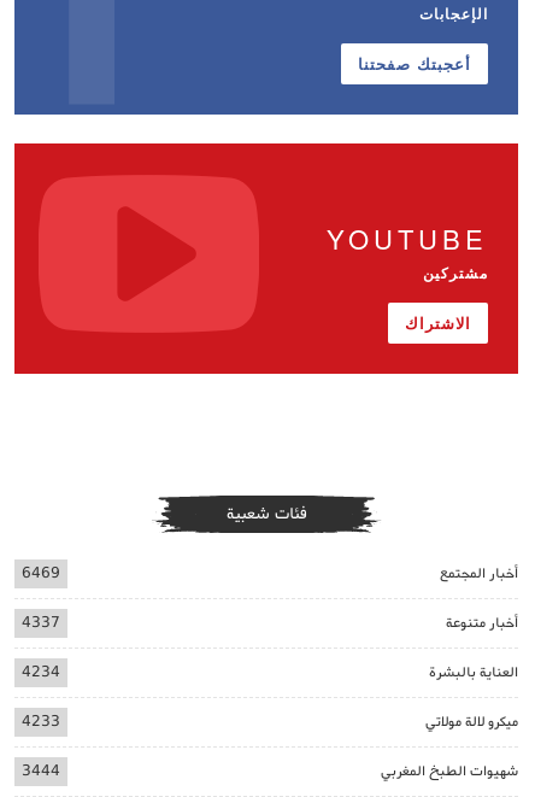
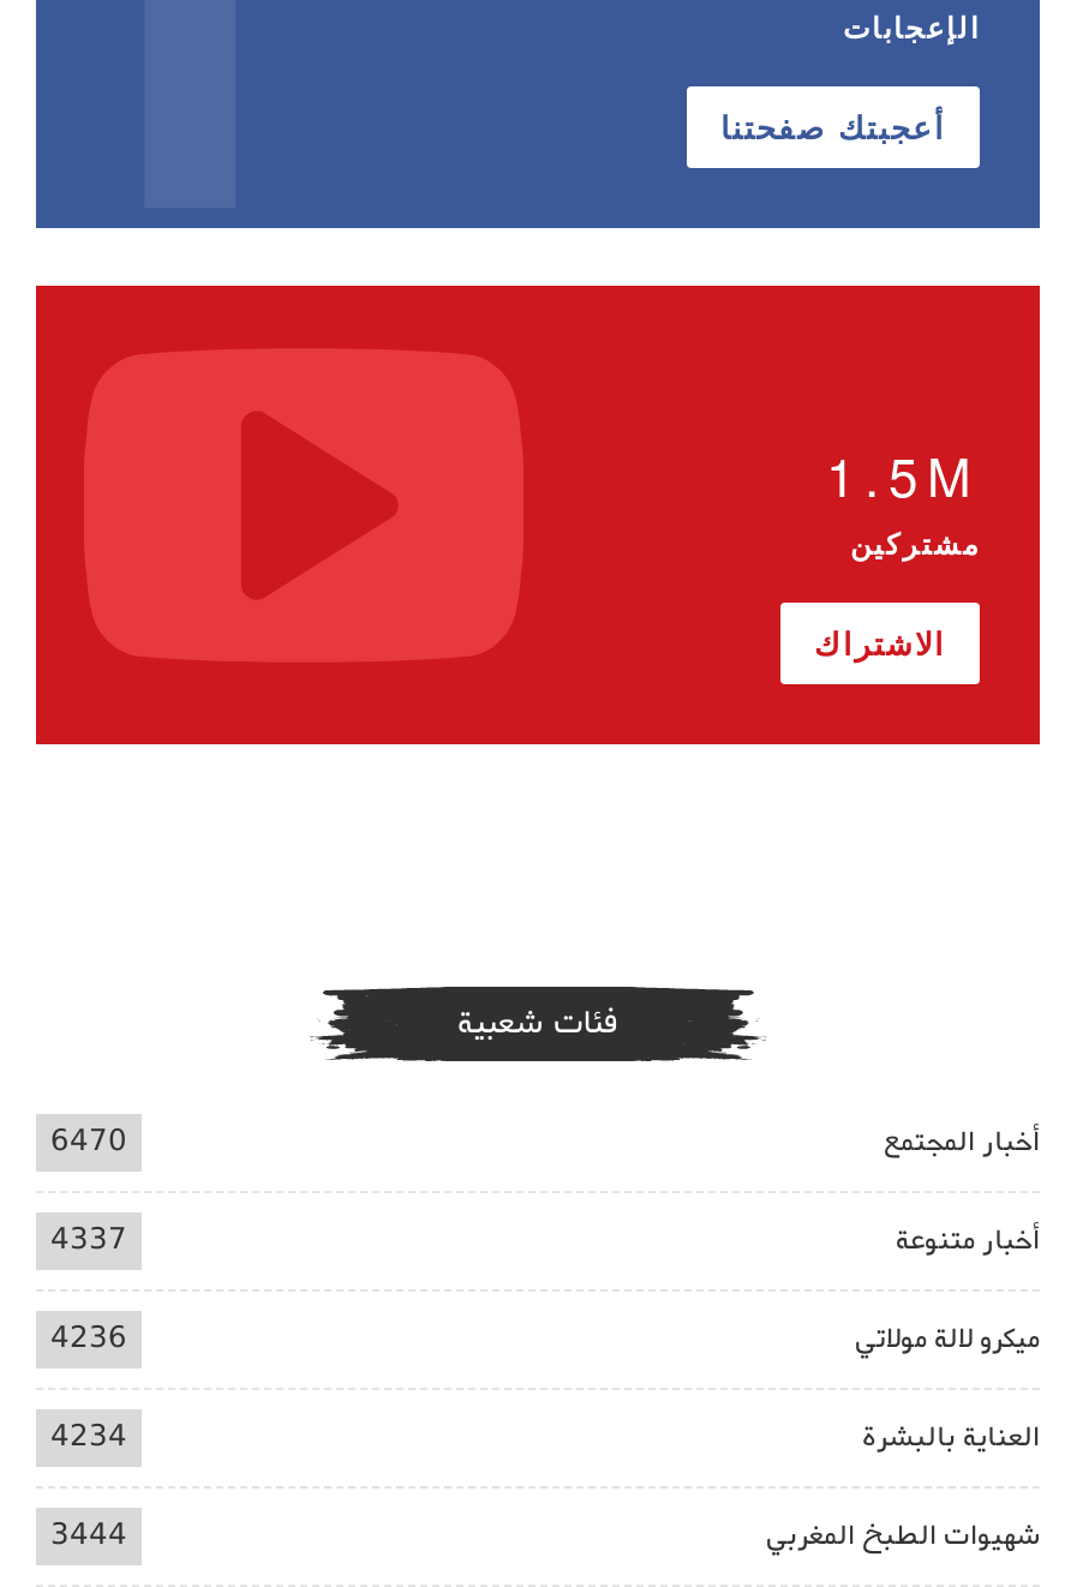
[327,220,488,257] YOUTUBE -> [826,437,980,512] 1.5M
[22,562,60,585] 6469 -> [50,1119,127,1164] 6470
none -> [50,1315,127,1361] 4236
moved [22,661,518,684] -> [50,1414,1040,1460]: العناية بالبشرة | 4234
[22,710,60,733] 4233 -> none
moved [425,710,518,733] -> [855,1315,1040,1361]: ميكرو لالة مولاتي

